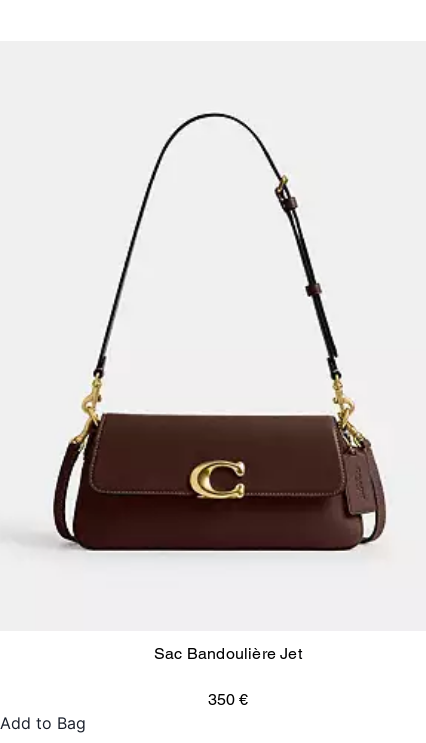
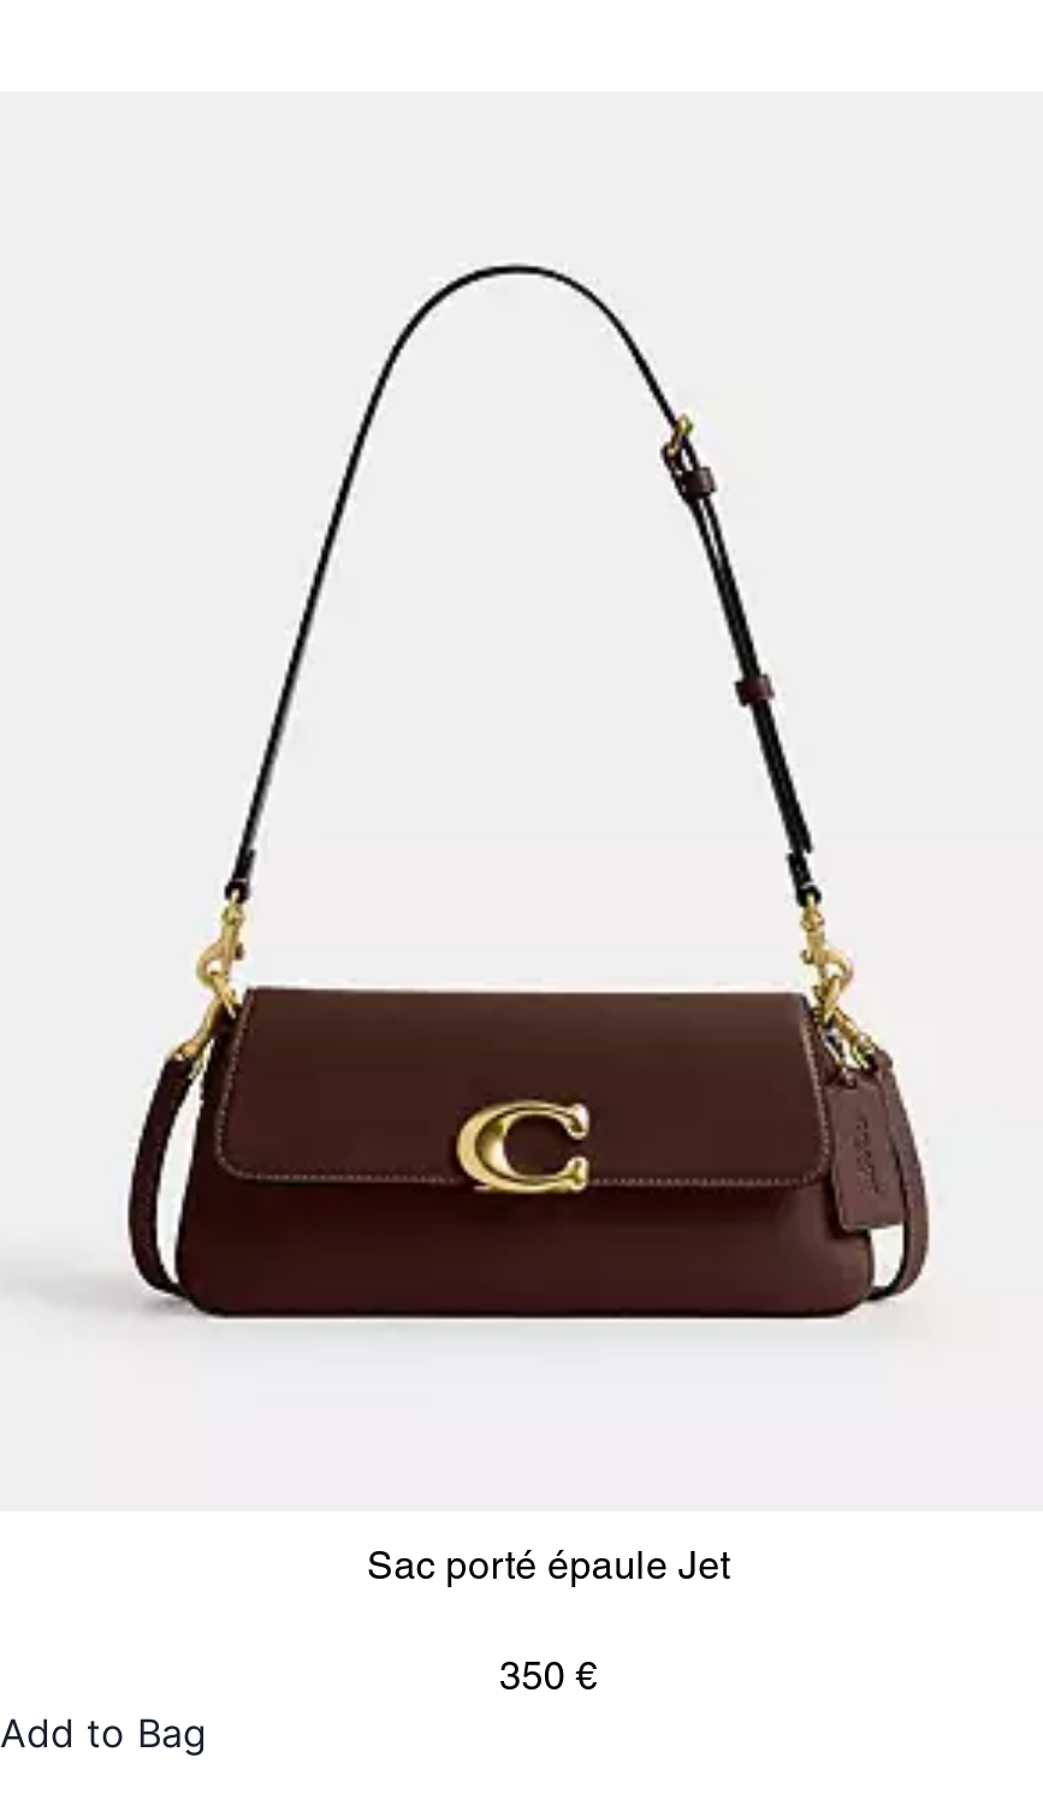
[154,644,302,663] Sac Bandoulière Jet -> [367,1542,730,1587] Sac porté épaule Jet

